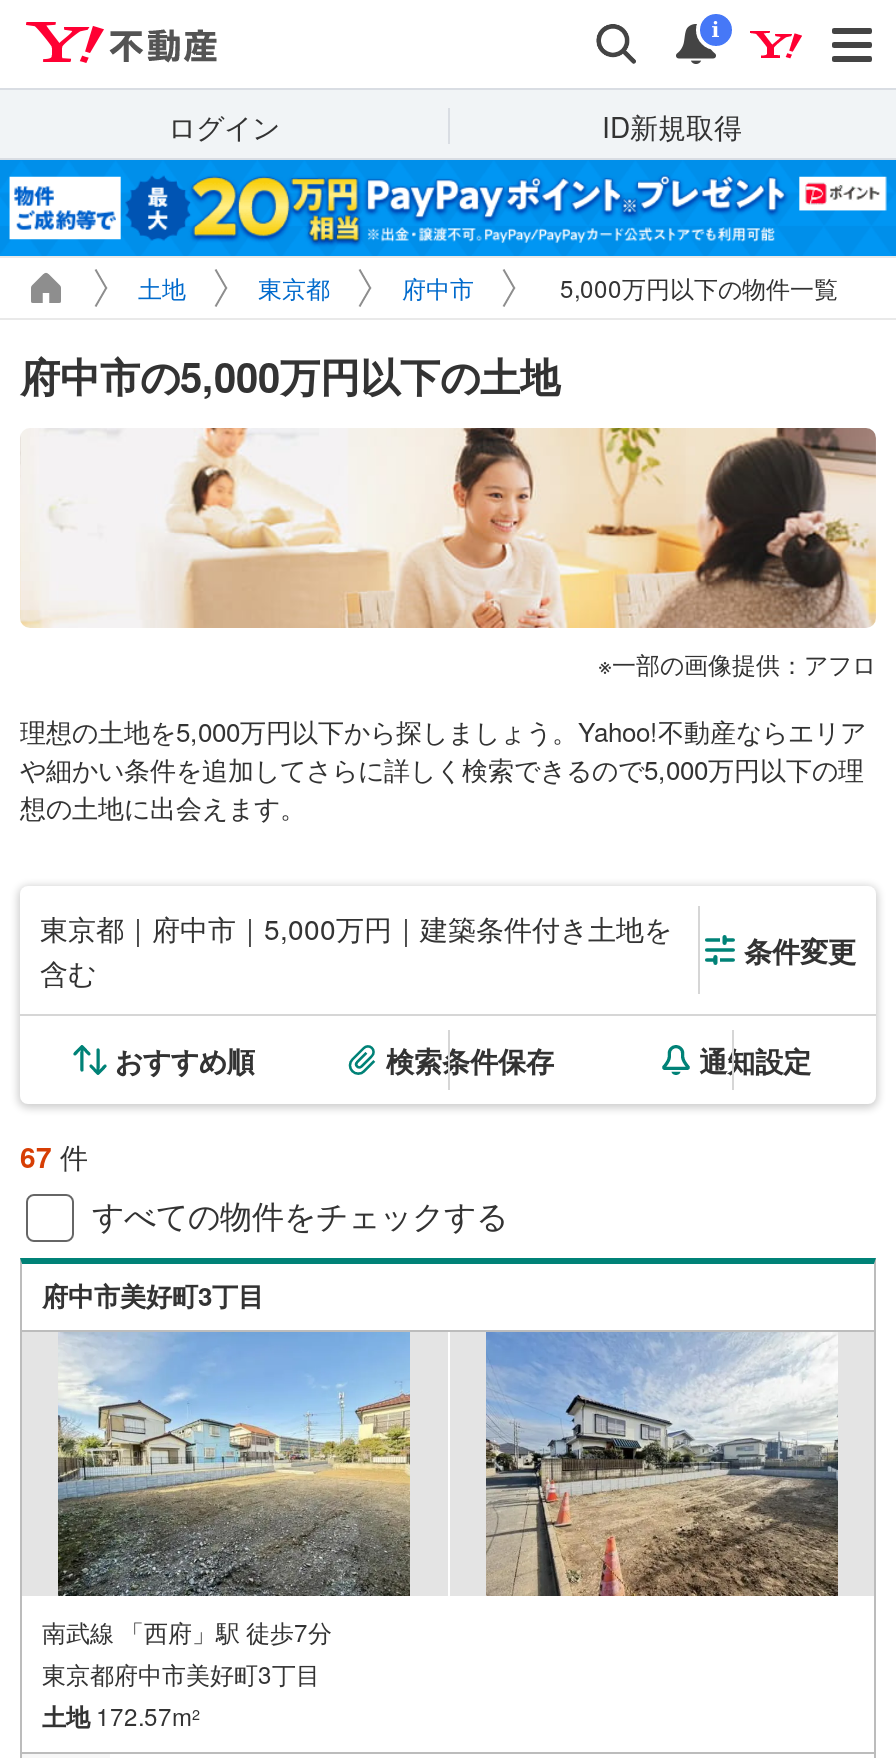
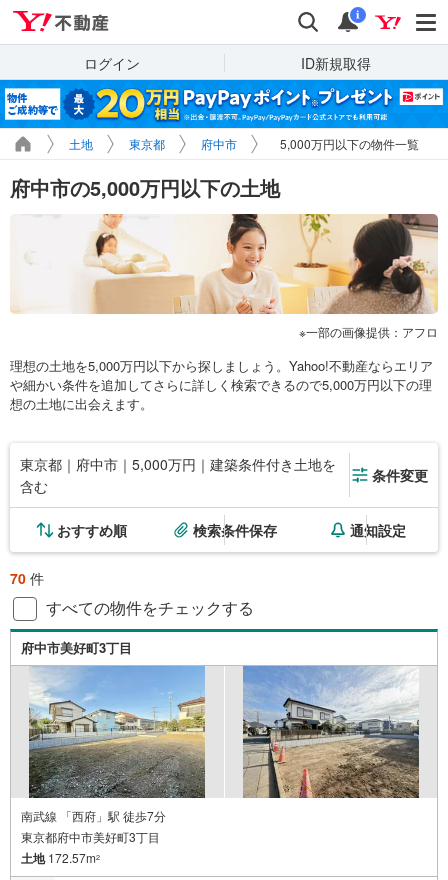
[20,1136,88,1176] 67件 -> [10,568,44,588] 70件

